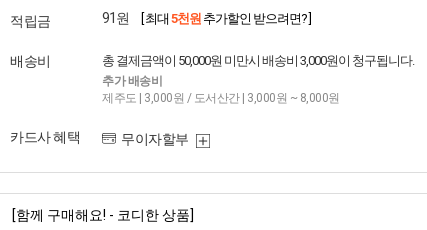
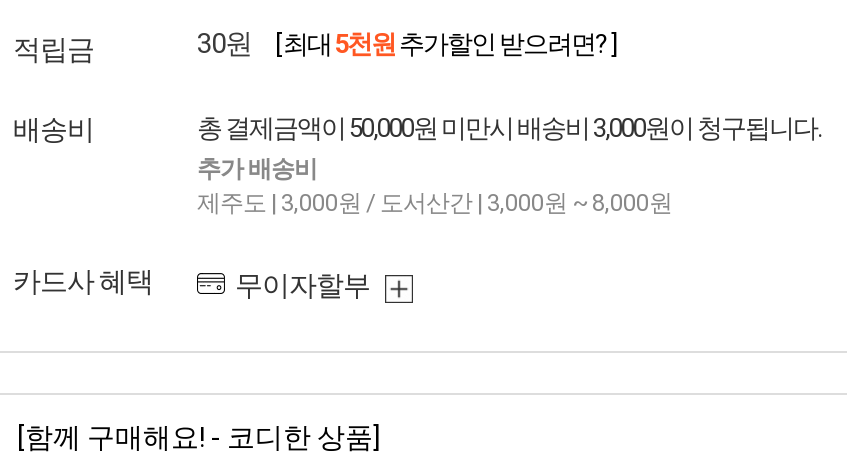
[102,10,311,26] 91원 [ 최대 5천원 추가할인 받으려면? ] -> [197,27,615,59] 30원 [ 최대 5천원 추가할인 받으려면? ]

